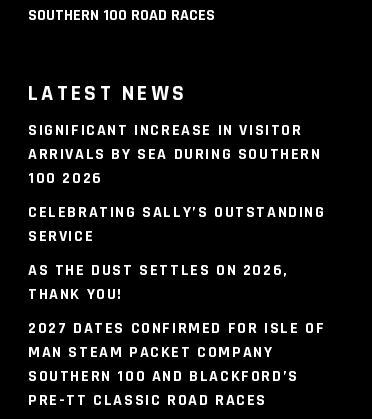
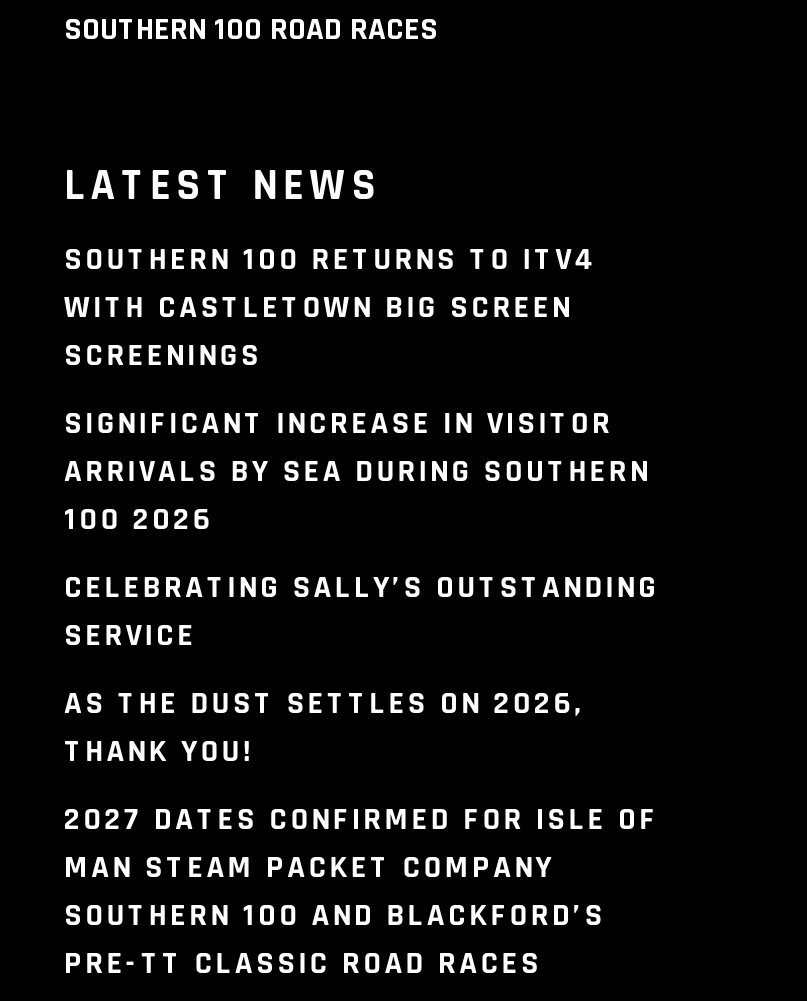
none -> [64,240,598,378] SOUTHERN 100 RETURNS TO ITV4 | WITH CASTLETOWN BIG SCREEN | SCREENINGS

